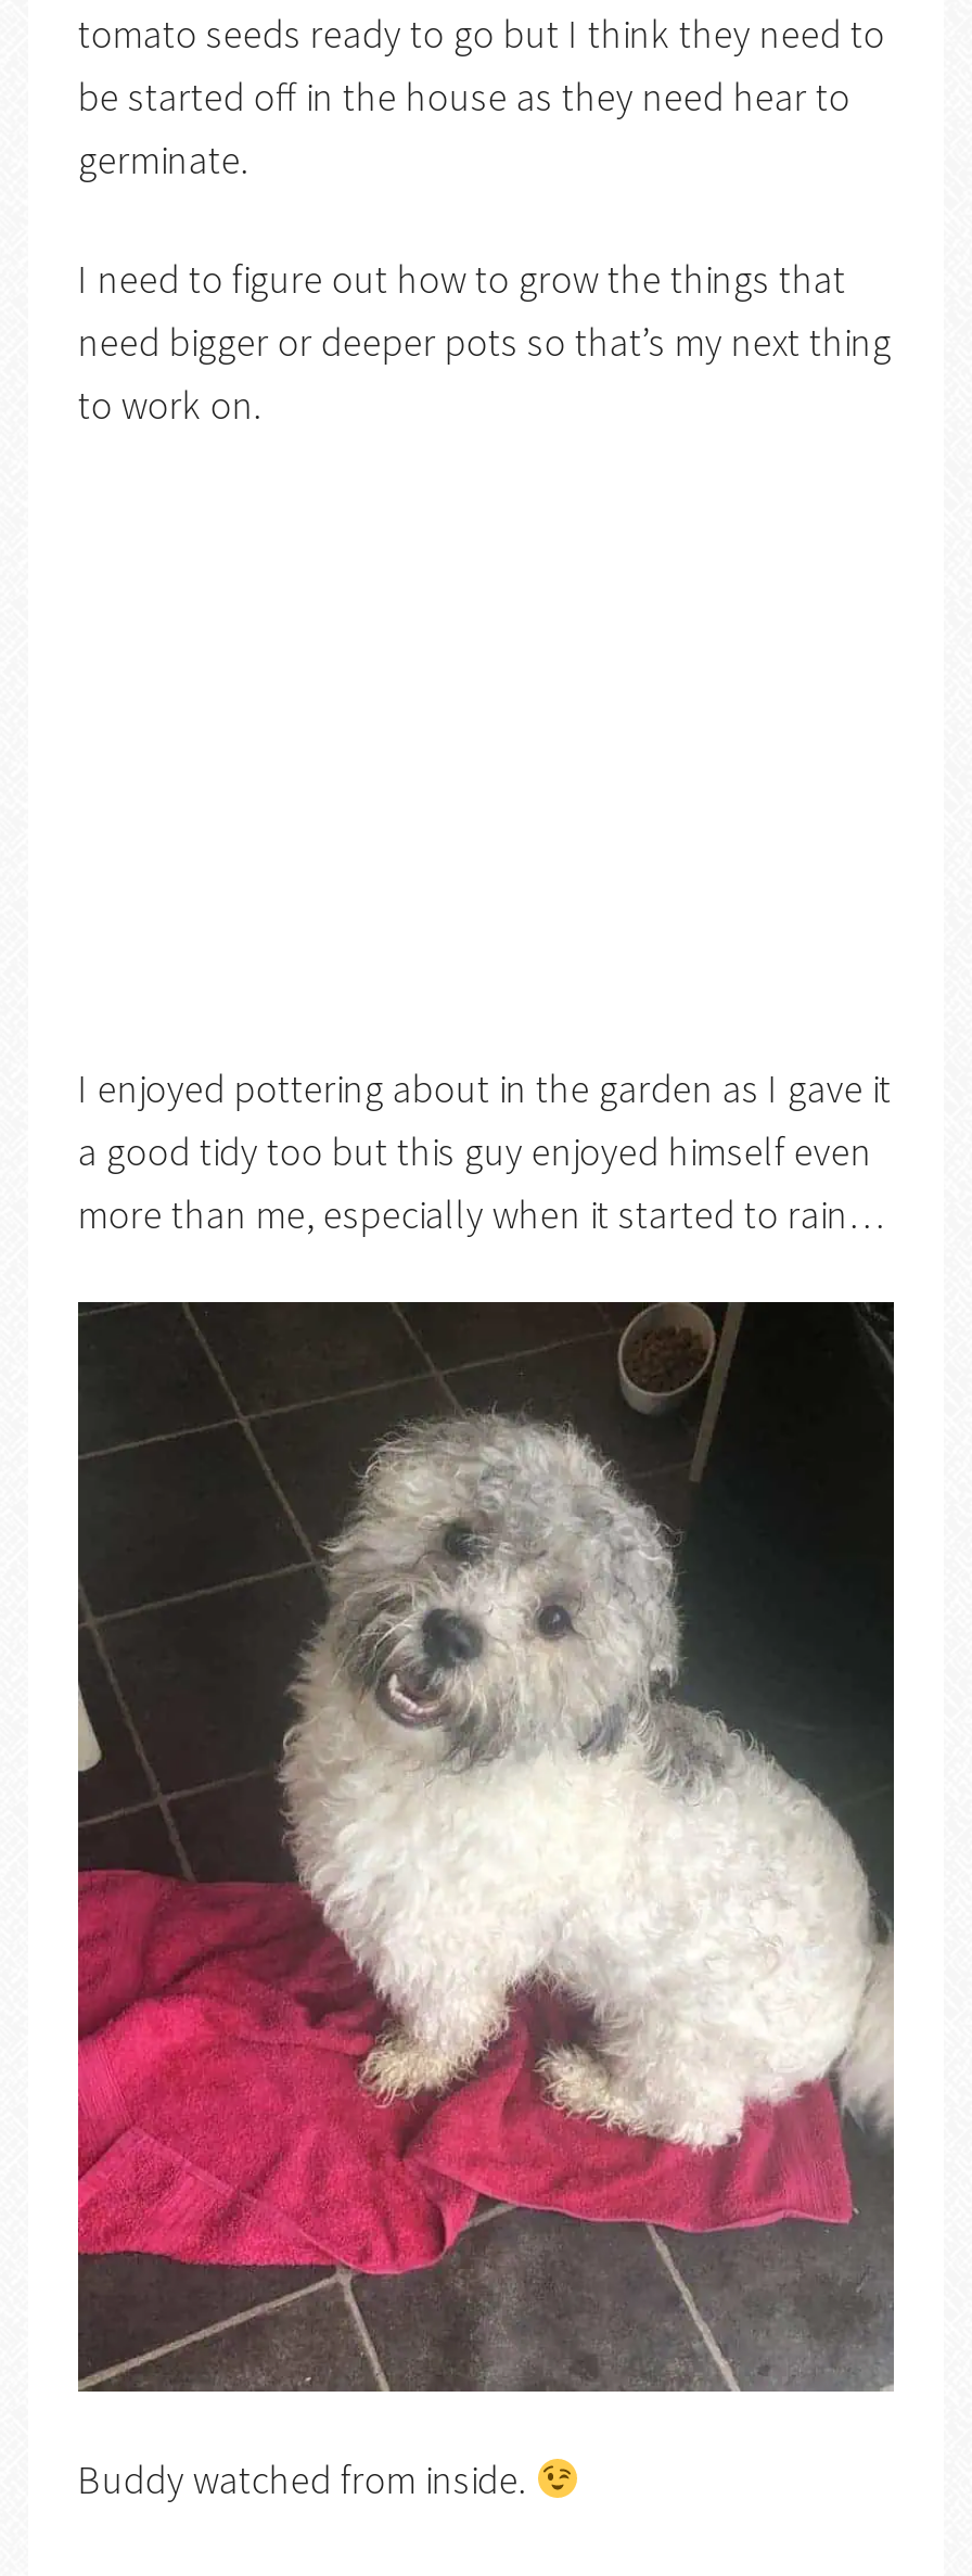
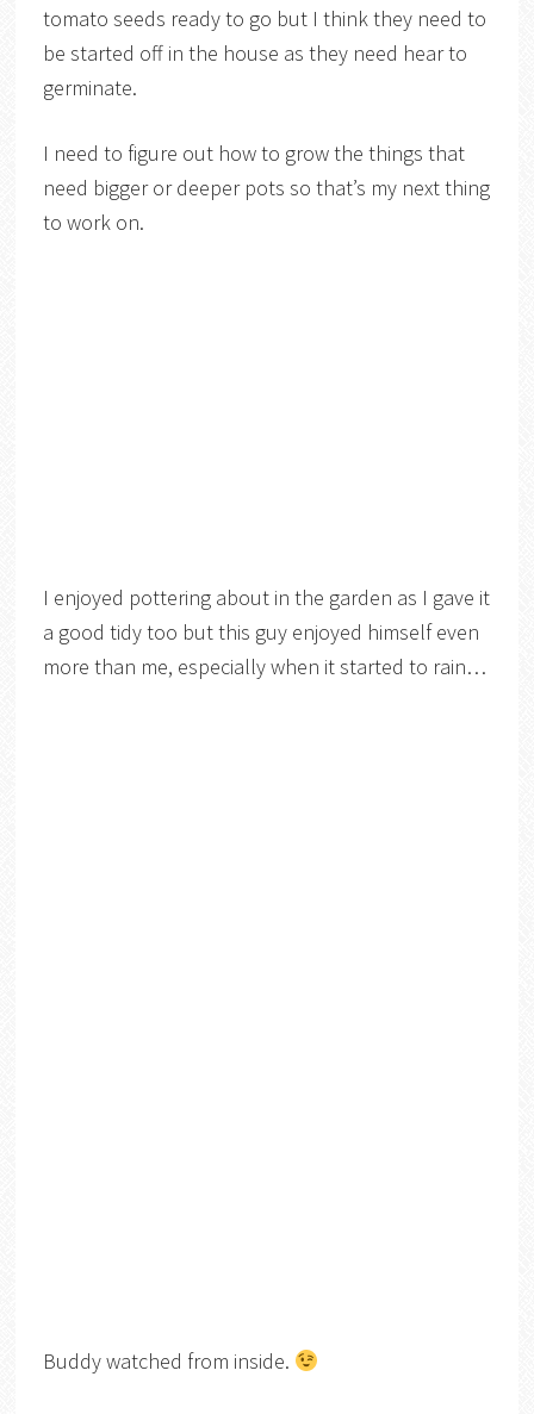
[76,1300,896,2394] [image] -> none

